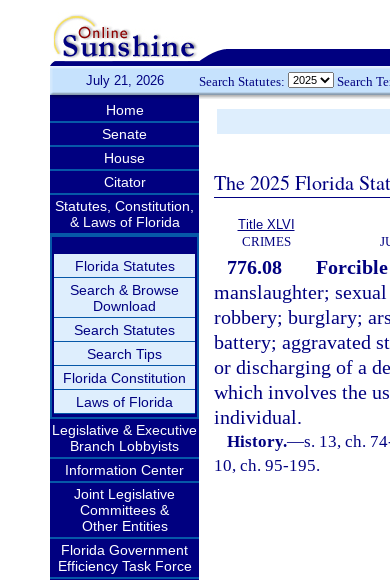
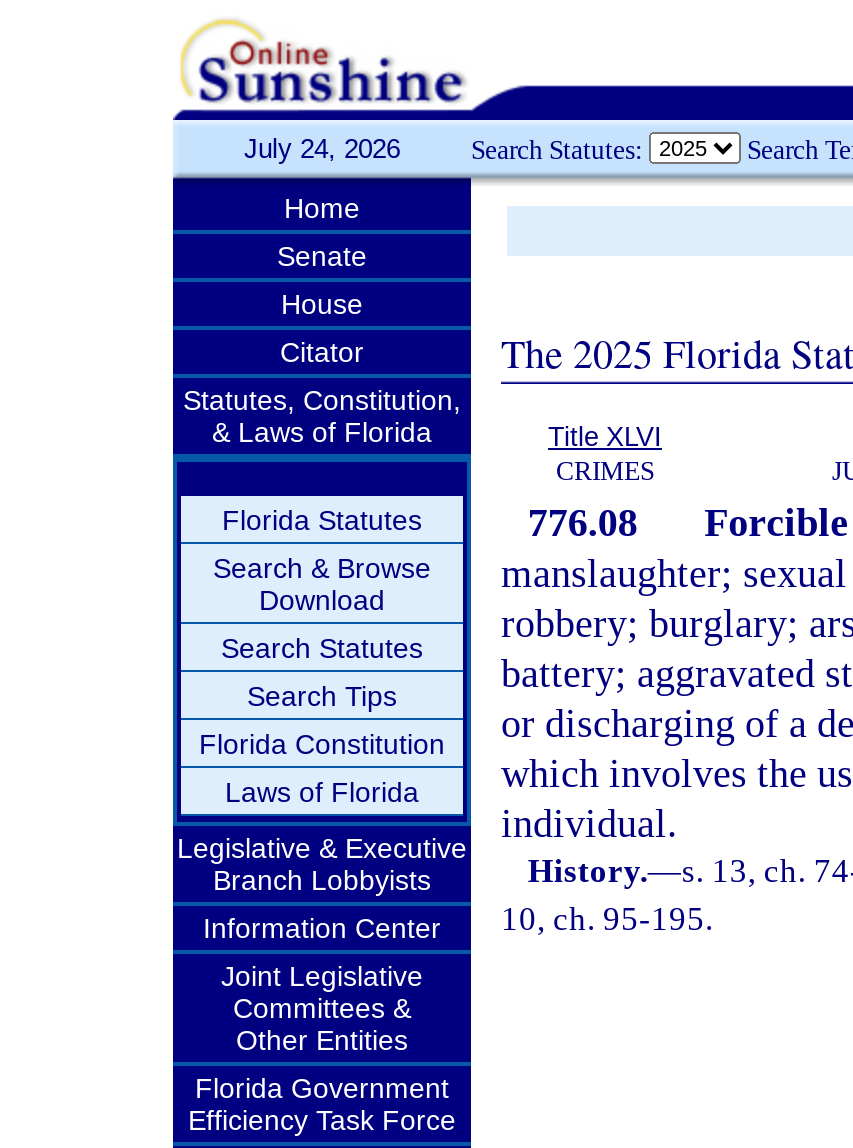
[85,73,163,88] July 21, 2026 -> [244,134,400,164] July 24, 2026

